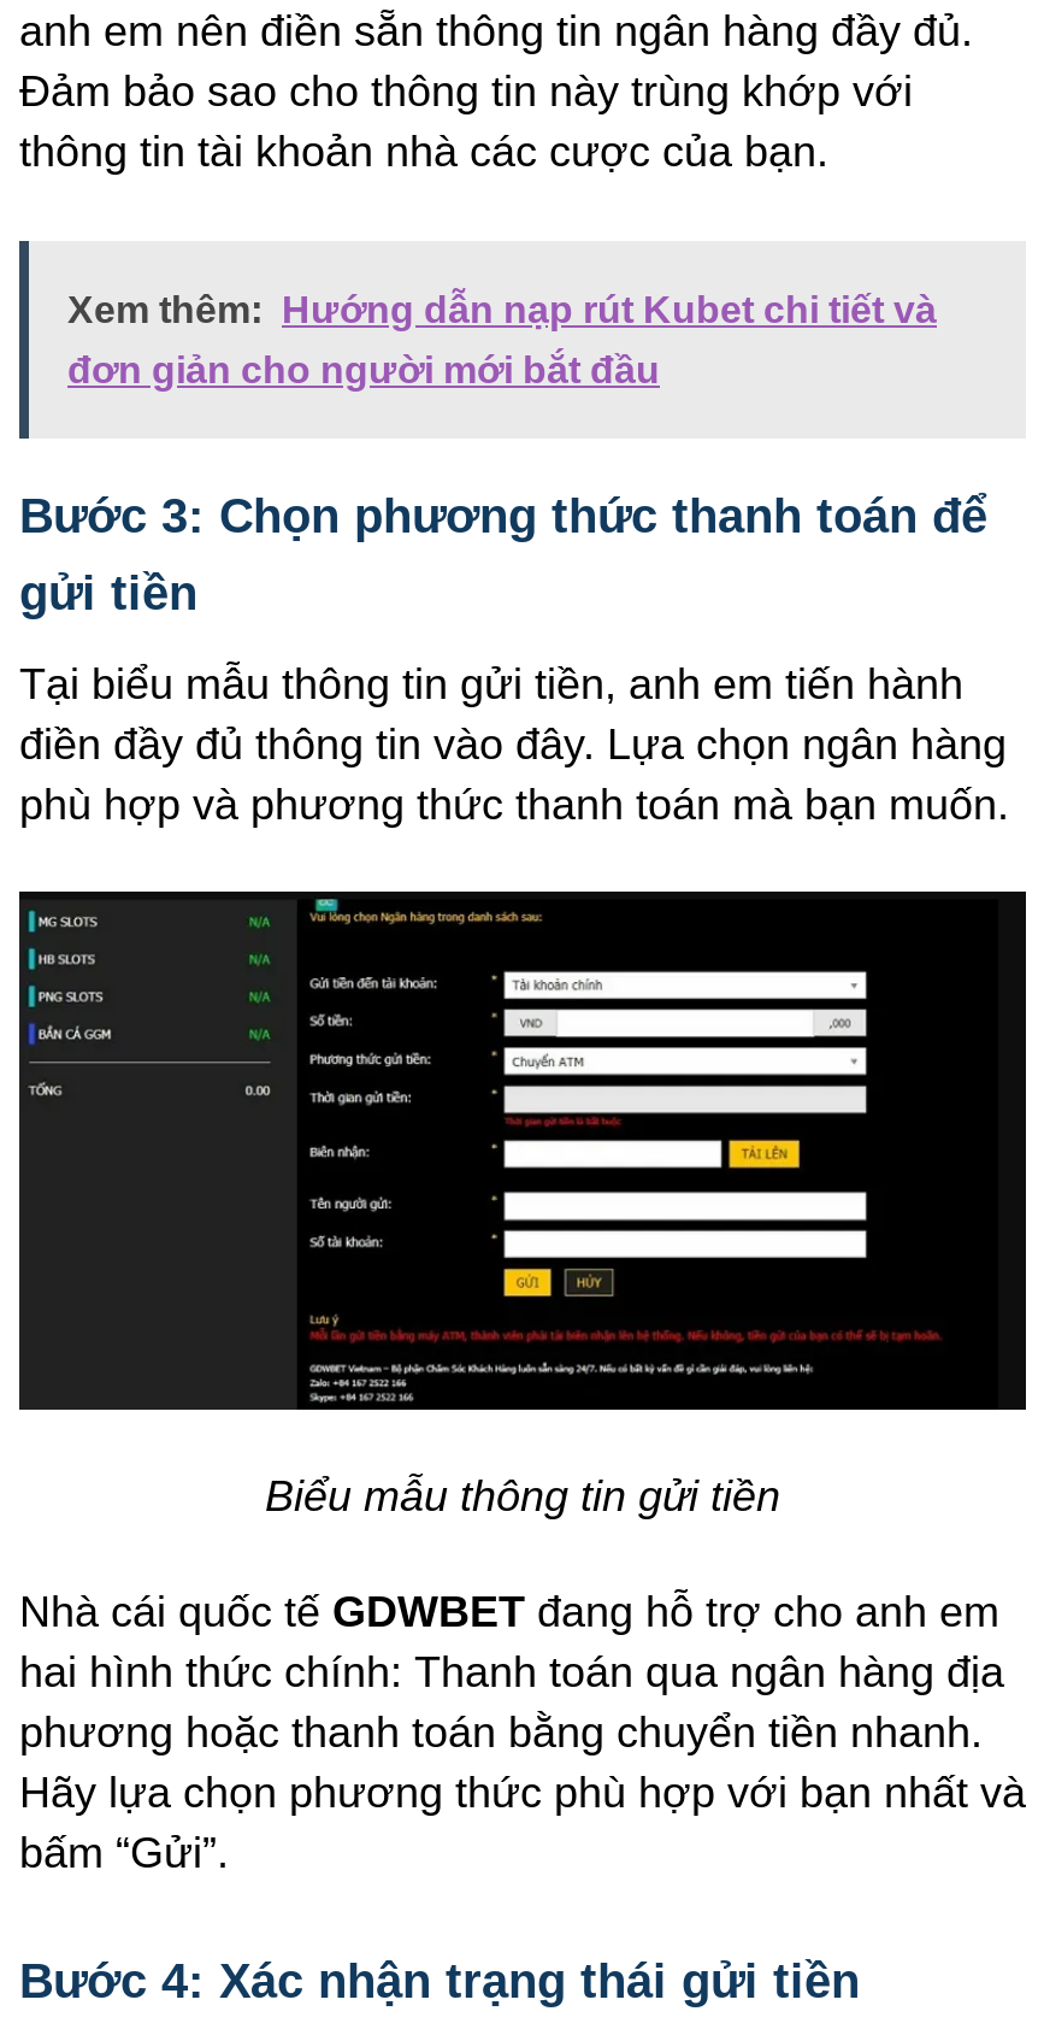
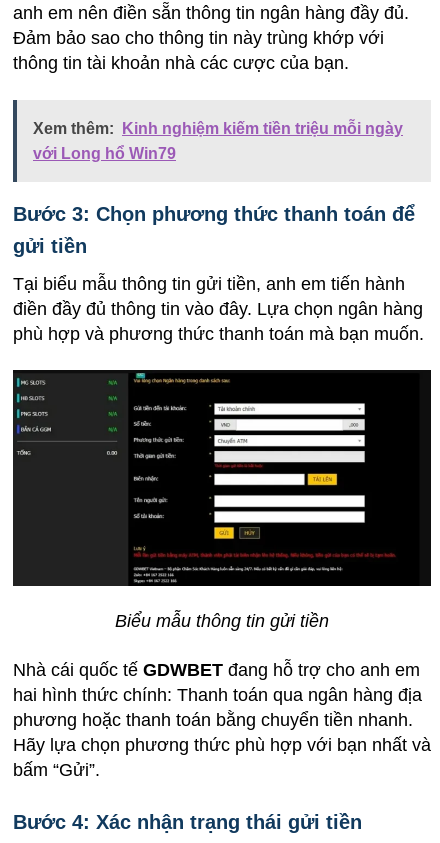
[67,289,937,330] Xem thêm: Hướng dẫn nạp rút Kubet chi tiết và -> [33,120,403,137] Xem thêm: Kinh nghiệm kiếm tiền triệu mỗi ngày
[67,349,660,390] đơn giản cho người mới bắt đầu -> [33,145,176,162] với Long hổ Win79

